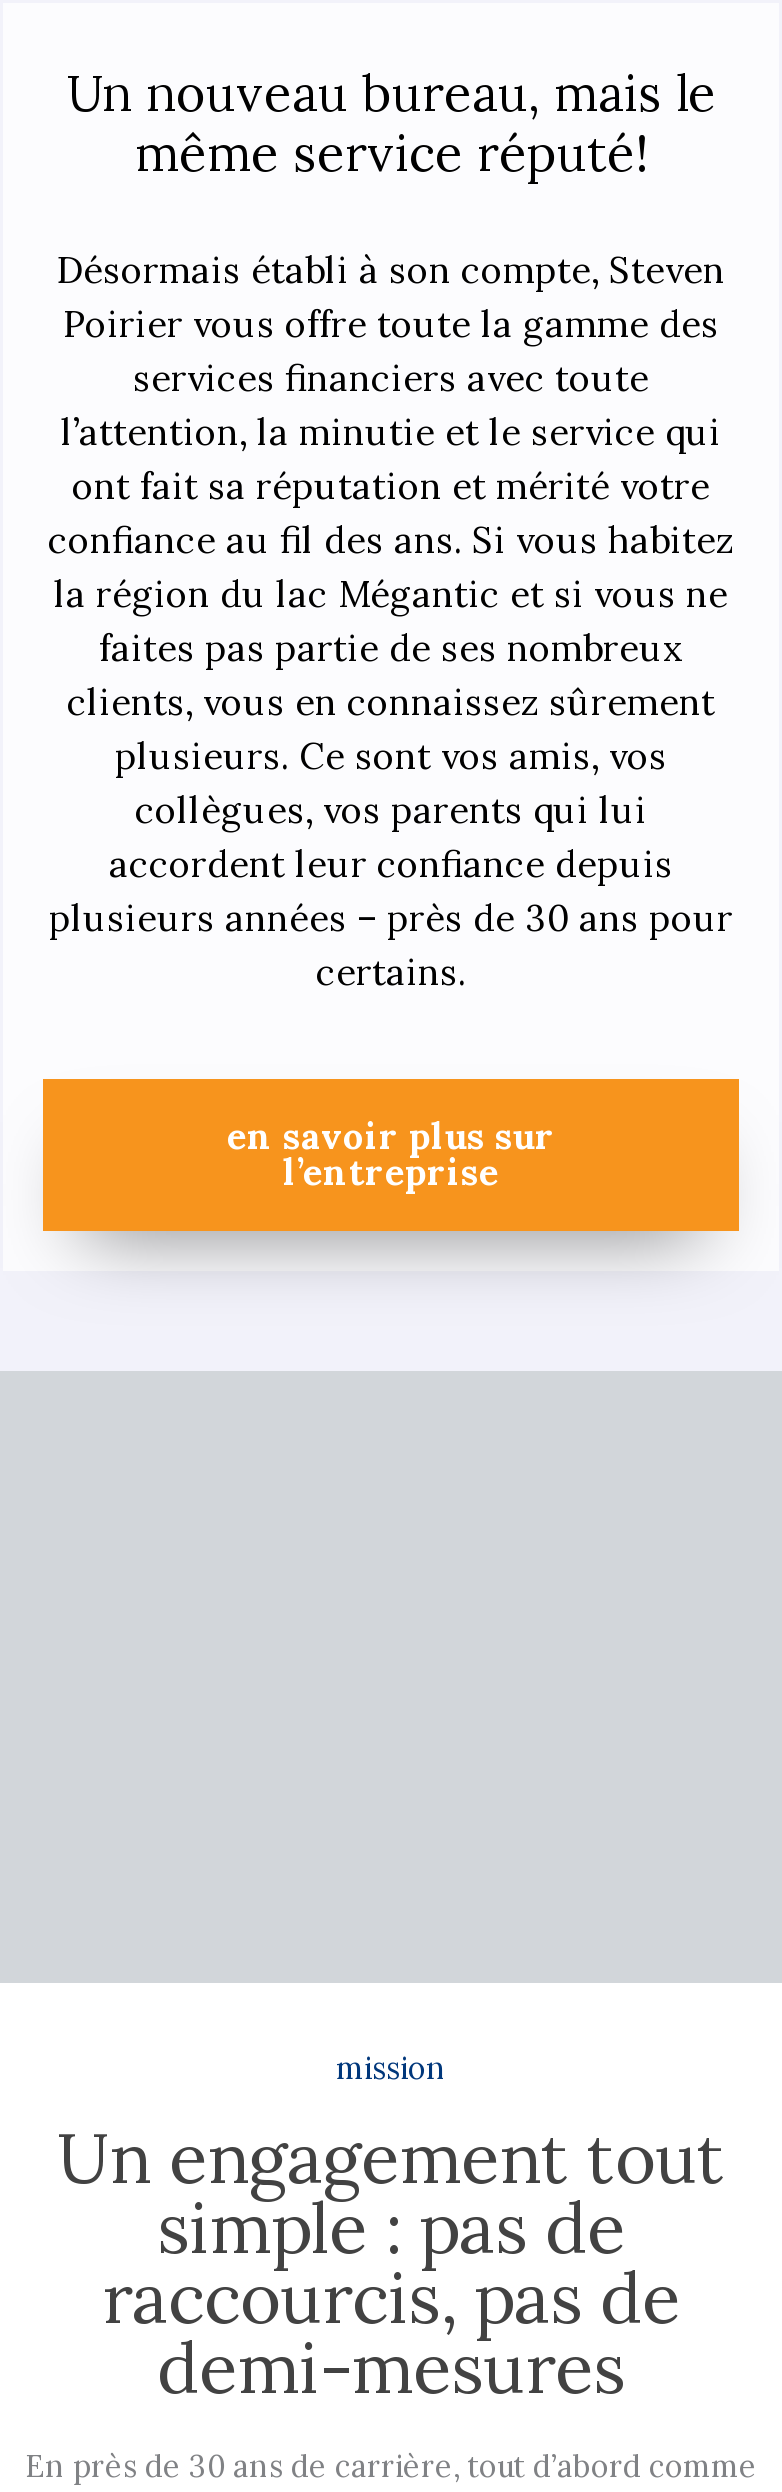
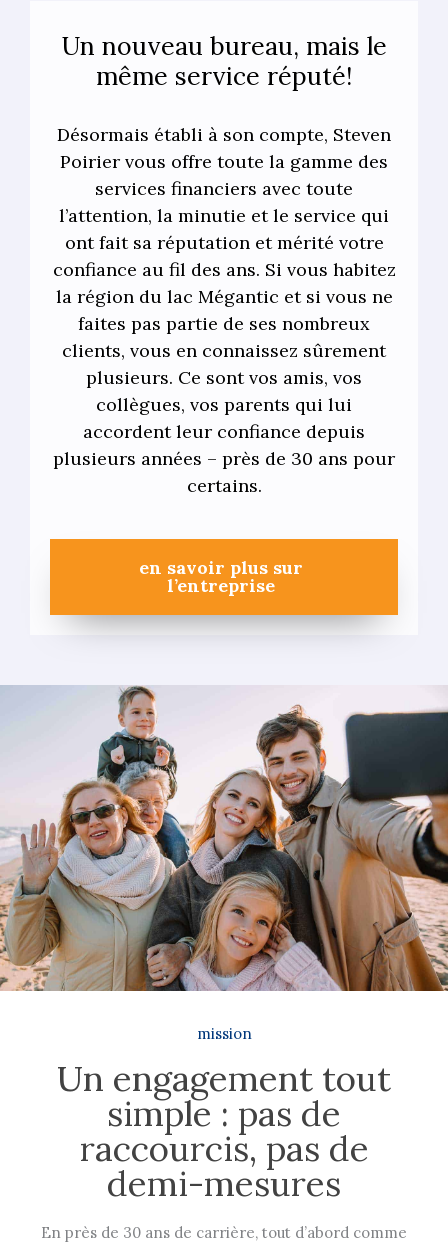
none -> [3,686,445,992] [image]

